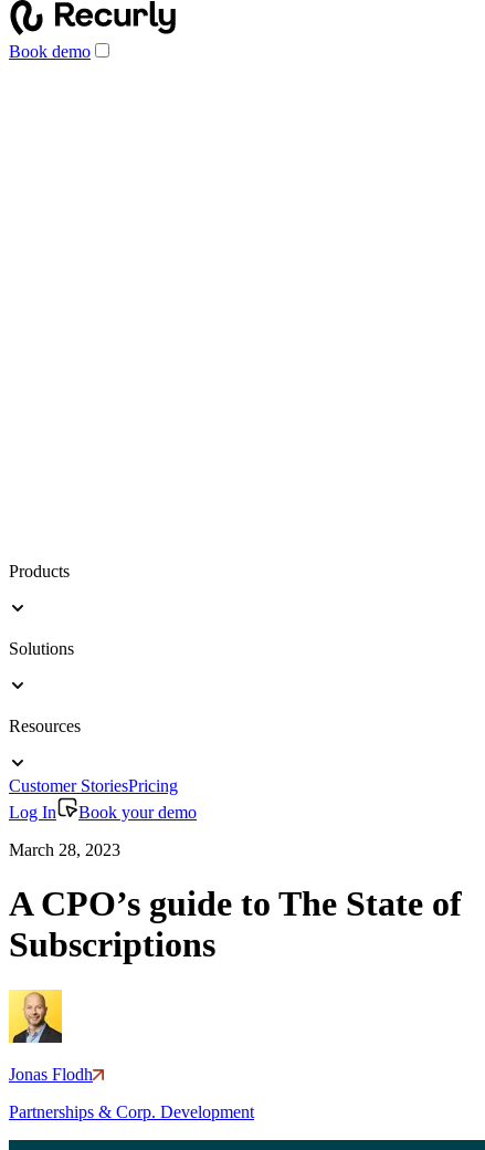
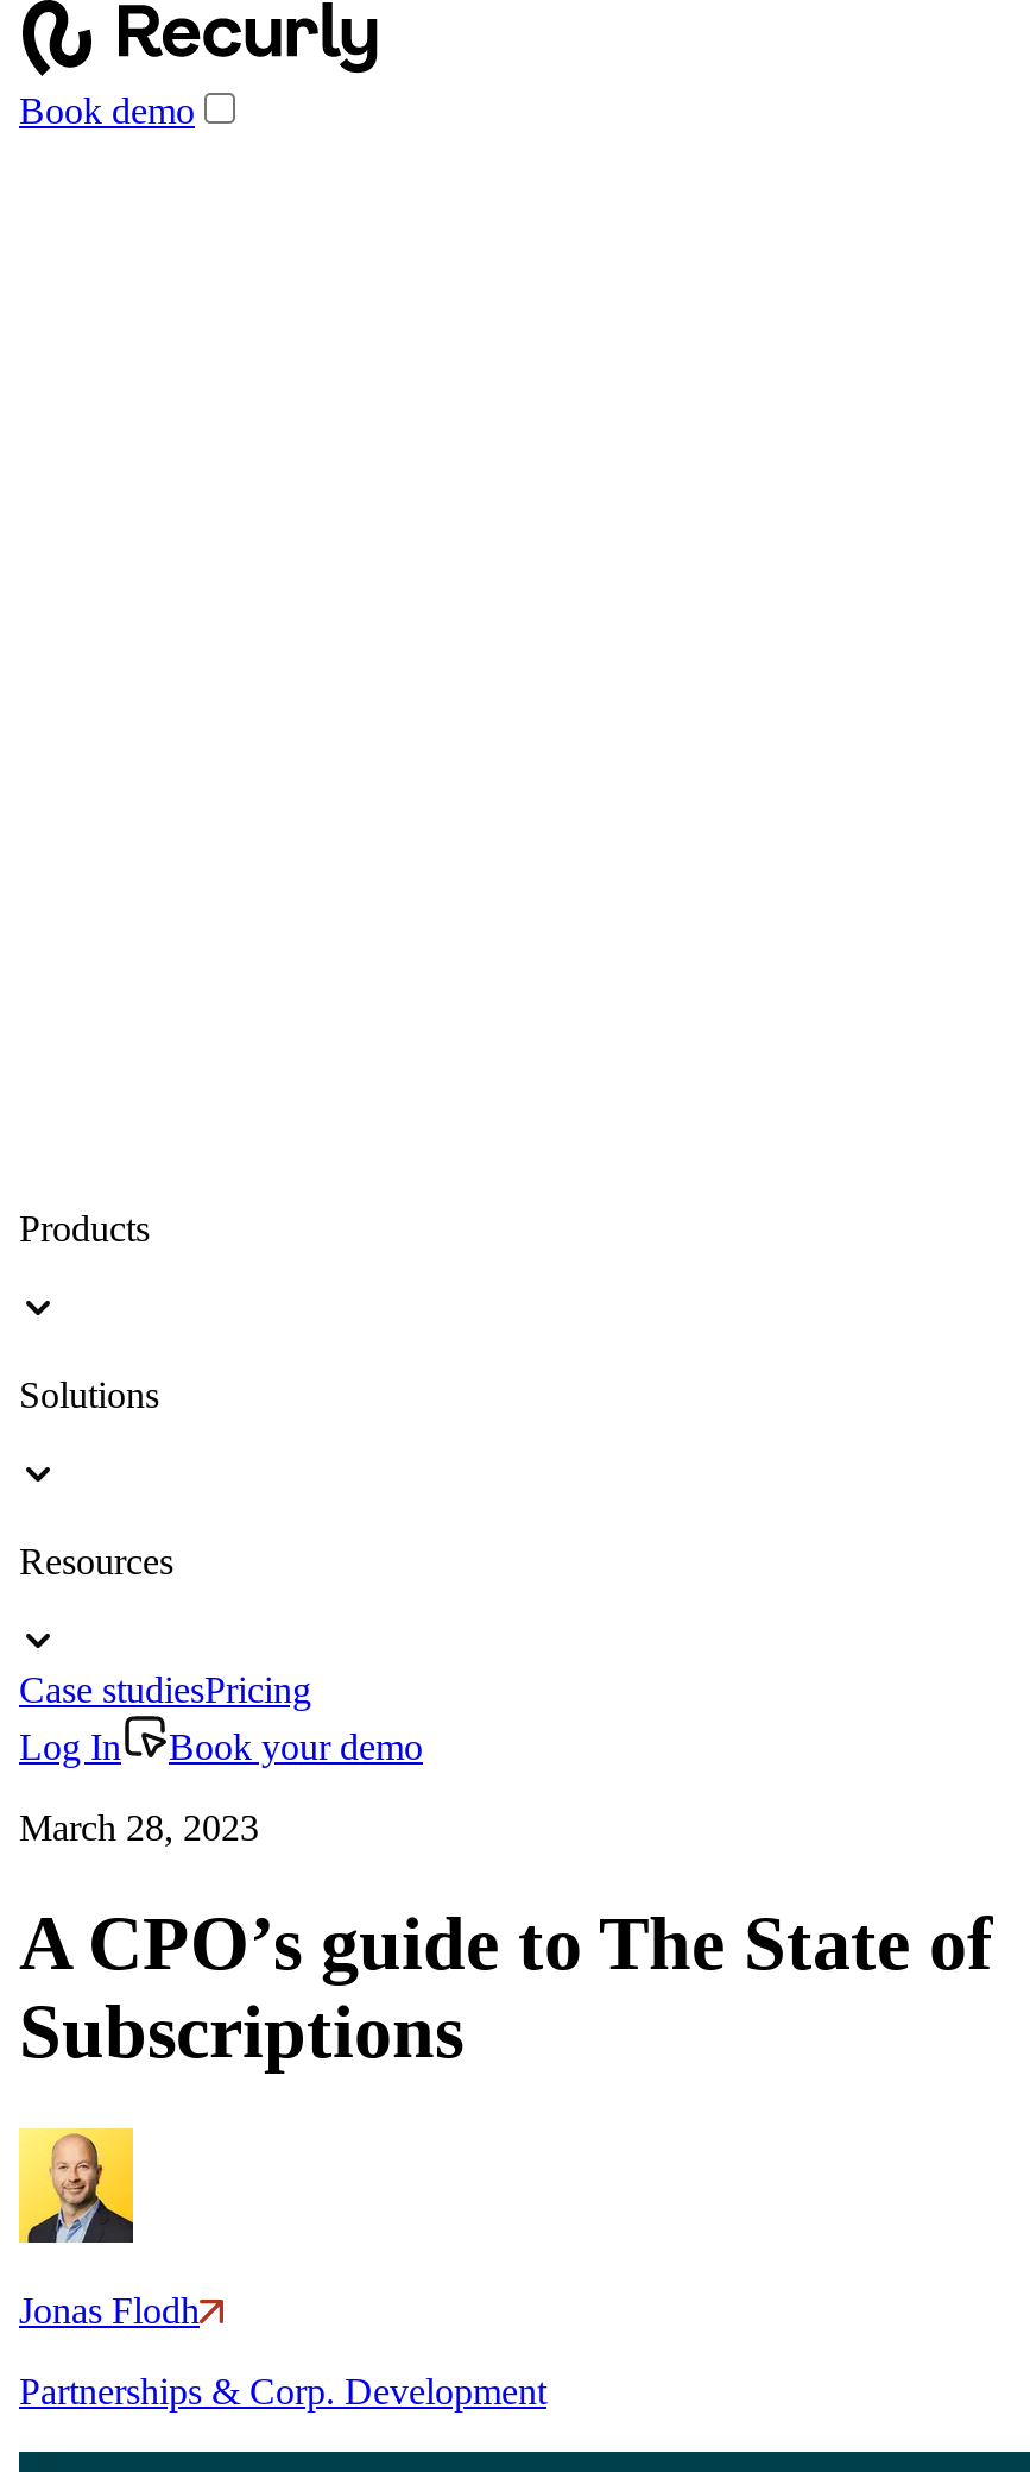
[9,776,178,795] Customer StoriesPricing -> [19,1669,311,1710] Case studiesPricing

